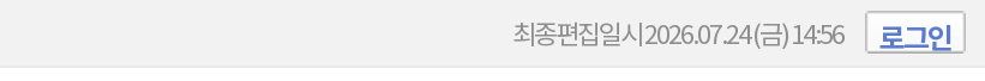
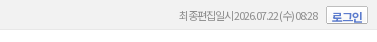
[512,13,843,51] 최종편집일시 2026.07.24 (금) 14:56 -> [179,7,317,23] 최종편집일시 2026.07.22 (수) 08:28

